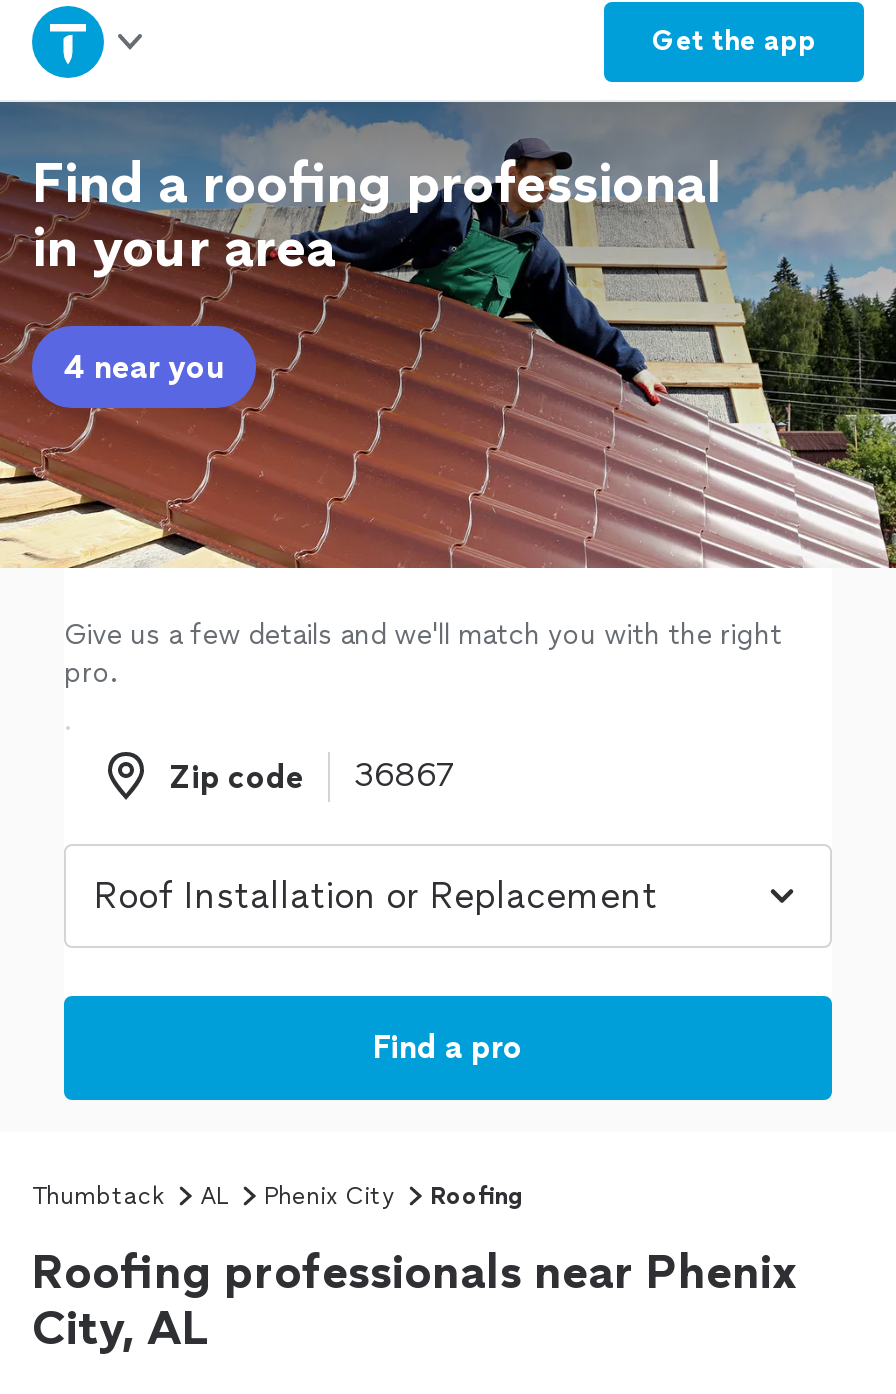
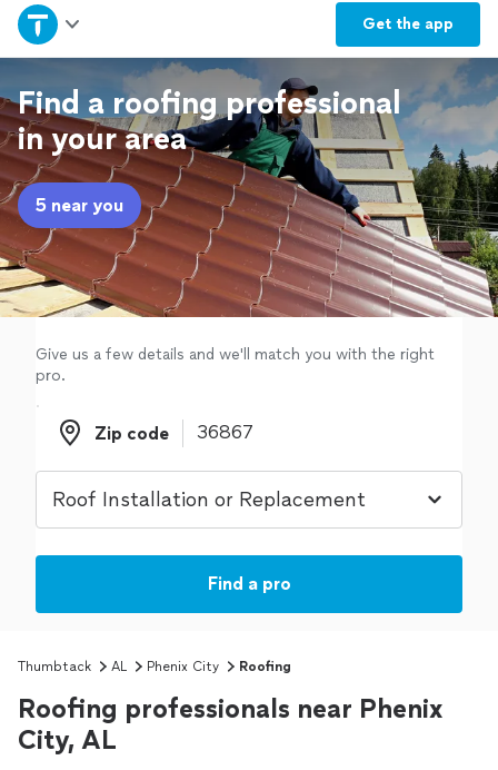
[64,348,224,386] 4 near you -> [36,195,123,216] 5 near you

